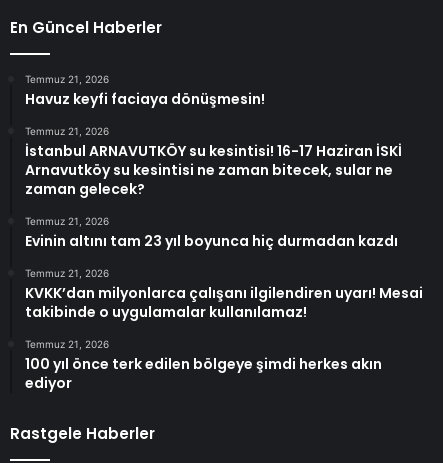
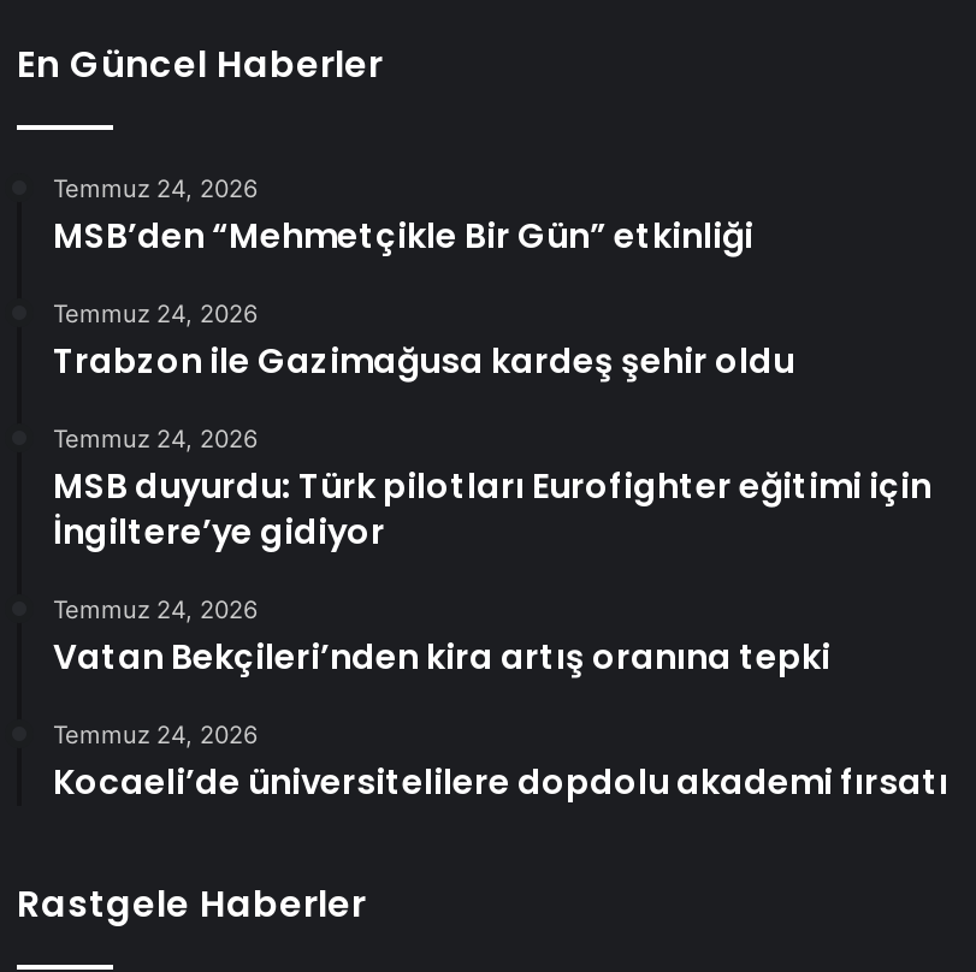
[25,72,265,108] Temmuz 21, 2026 | Havuz keyfi faciaya dönüşmesin! -> [53,173,753,260] Temmuz 24, 2026 | MSB’den “Mehmetçikle Bir Gün” etkinliği
[25,124,402,198] Temmuz 21, 2026 | İstanbul ARNAVUTKÖY su kesintisi! 16-17 Haziran İSKİ | Arnavutköy su kesintisi ne zaman bitecek, sular ne | zaman gelecek? -> [53,298,794,385] Temmuz 24, 2026 | Trabzon ile Gazimağusa kardeş şehir oldu
[25,214,398,250] Temmuz 21, 2026 | Evinin altını tam 23 yıl boyunca hiç durmadan kazdı -> [53,423,931,556] Temmuz 24, 2026 | MSB duyurdu: Türk pilotları Eurofighter eğitimi için | İngiltere’ye gidiyor
[25,266,423,321] Temmuz 21, 2026 | KVKK’dan milyonlarca çalışanı ilgilendiren uyarı! Mesai | takibinde o uygulamalar kullanılamaz! -> [53,594,830,681] Temmuz 24, 2026 | Vatan Bekçileri’nden kira artış oranına tepki
[25,337,382,392] Temmuz 21, 2026 | 100 yıl önce terk edilen bölgeye şimdi herkes akın | ediyor -> [53,719,948,806] Temmuz 24, 2026 | Kocaeli’de üniversitelilere dopdolu akademi fırsatı

